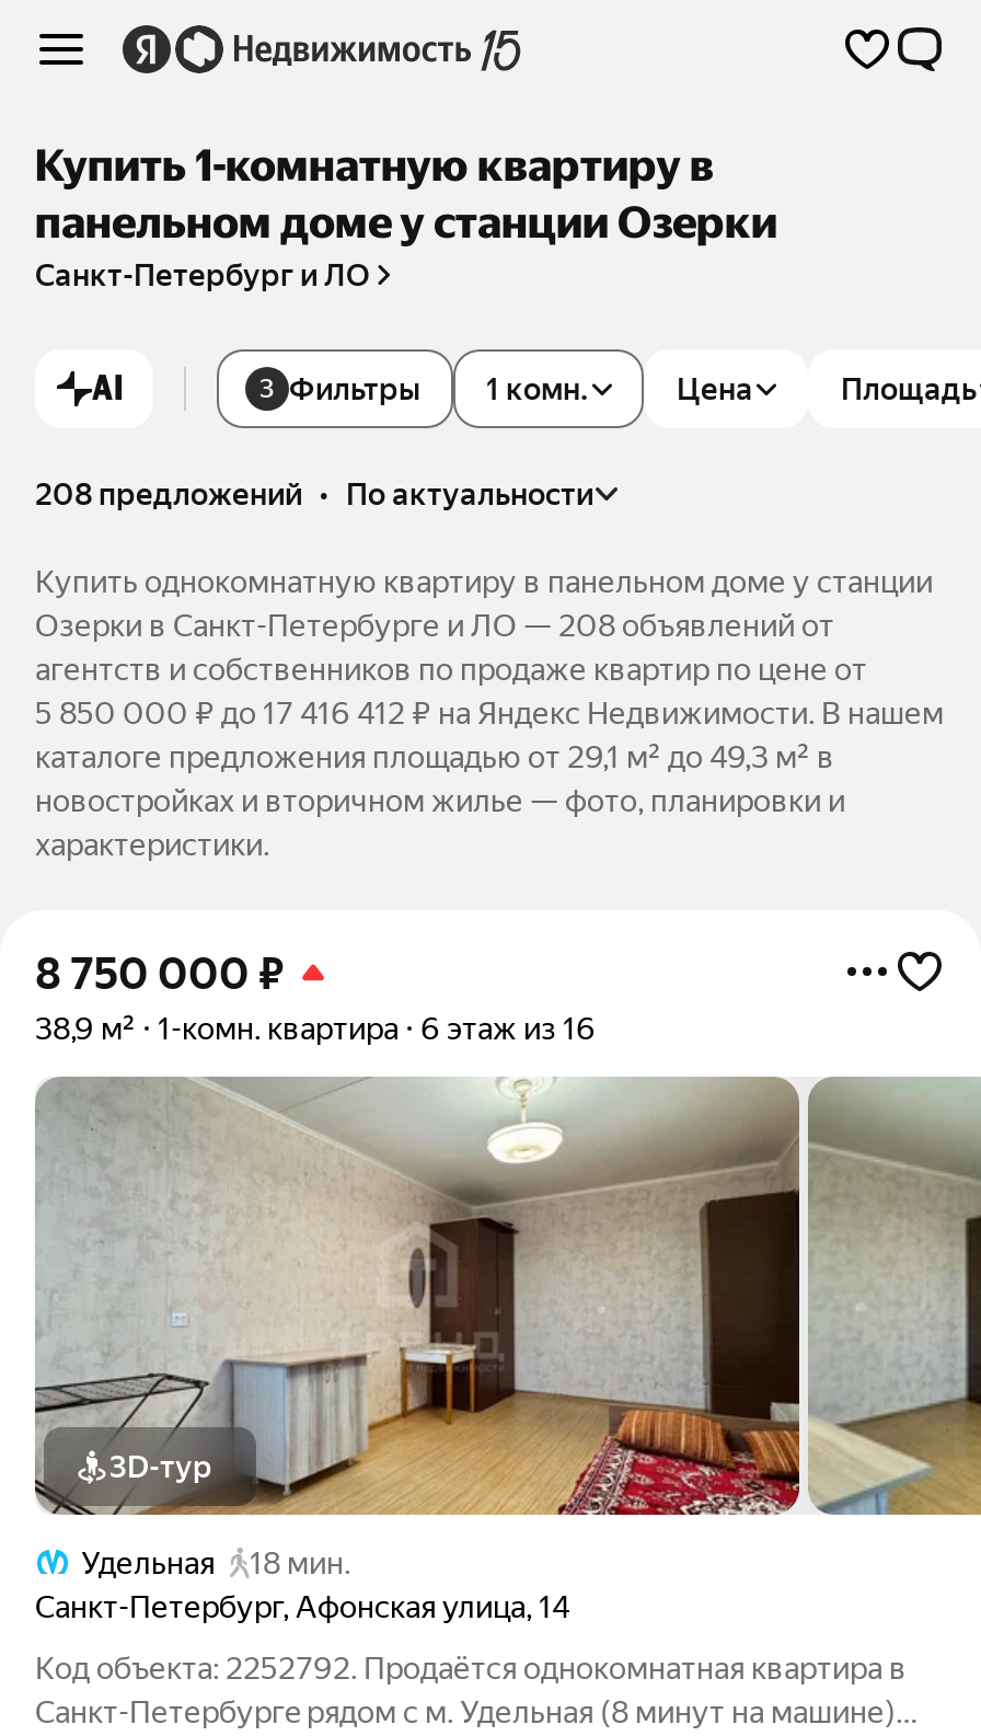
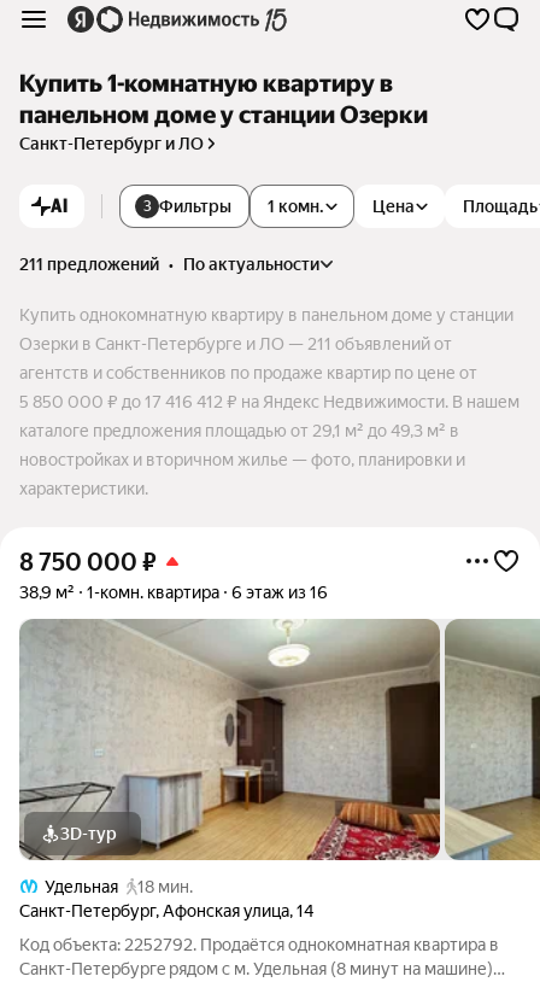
[35,477,593,512] 208 предложений • по актуальности -> [19,255,319,274] 211 предложений • по актуальности
[35,608,834,643] Озерки в Санкт-Петербурге и ЛО — 208 объявлений от -> [19,334,452,354] Озерки в Санкт-Петербурге и ЛО — 211 объявлений от

